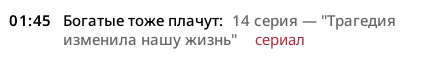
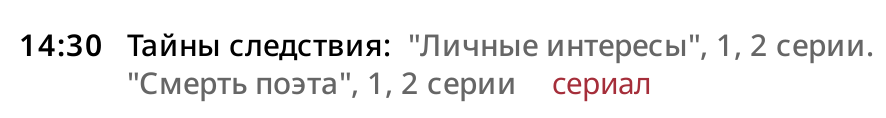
[9,10,395,49] 01:45 Богатые тоже плачут: 14 серия — "Трагедия | изменила нашу жизнь" -> [19,24,874,102] 14:30 Тайны следствия: "Личные интересы", 1, 2 серии. | "Смерть поэта", 1, 2 серии

